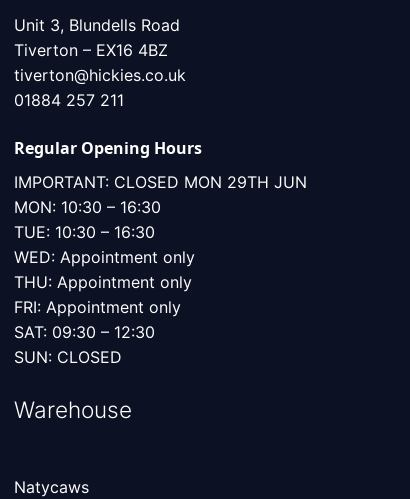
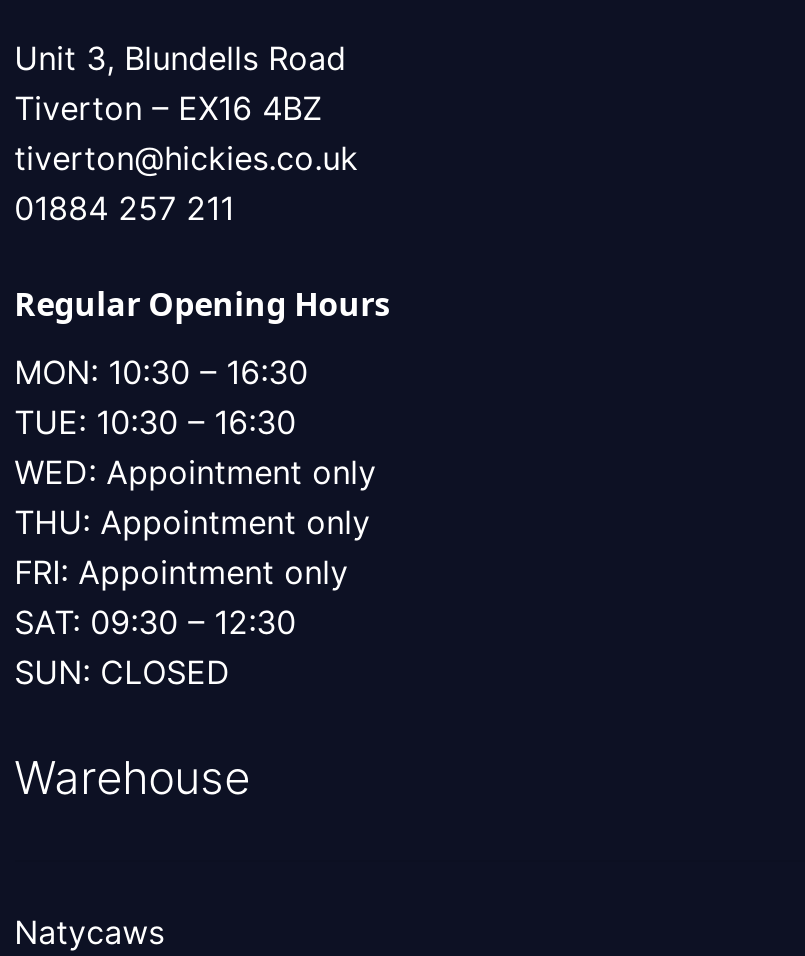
[14,172,307,192] IMPORTANT: CLOSED MON 29TH JUN -> none

